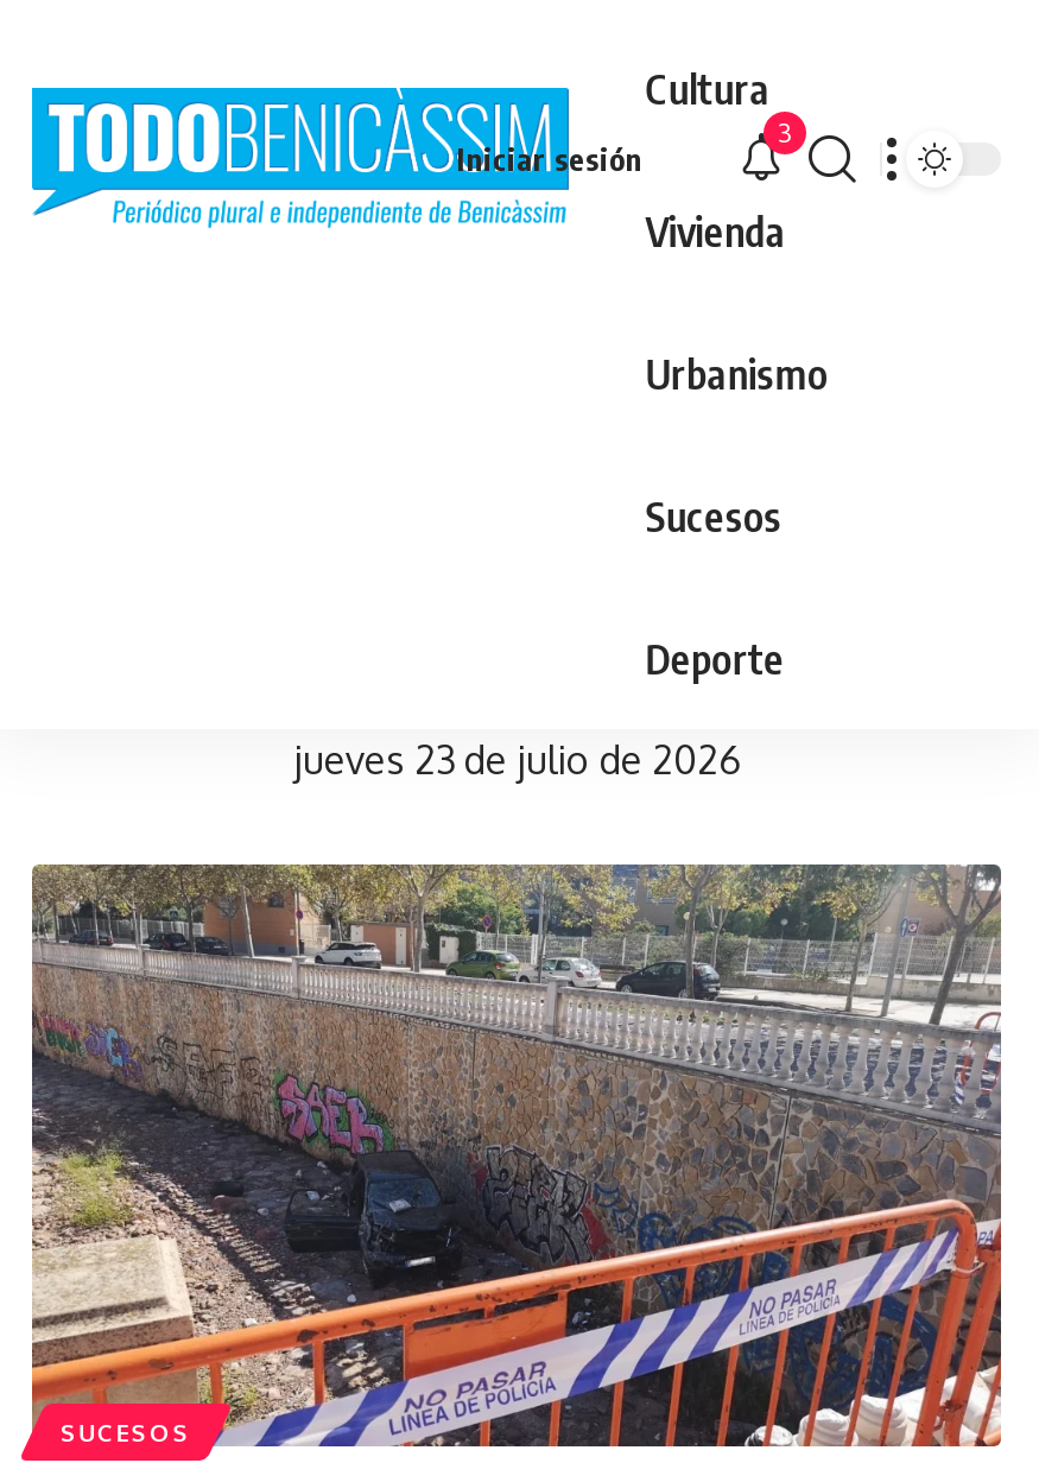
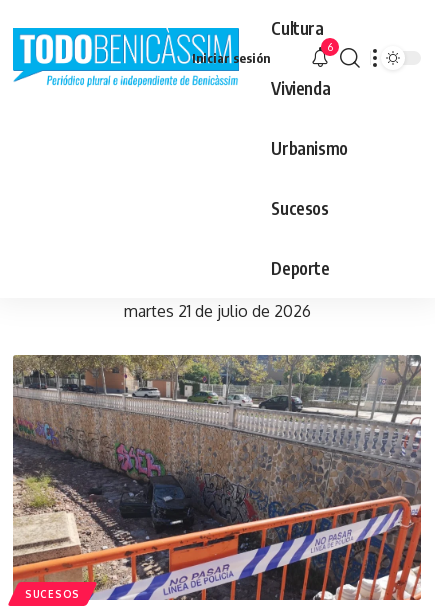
[778,116,792,150] 3 -> [327,40,332,54] 6
[293,736,740,784] jueves 23 de julio de 2026 -> [123,301,310,321] martes 21 de julio de 2026

